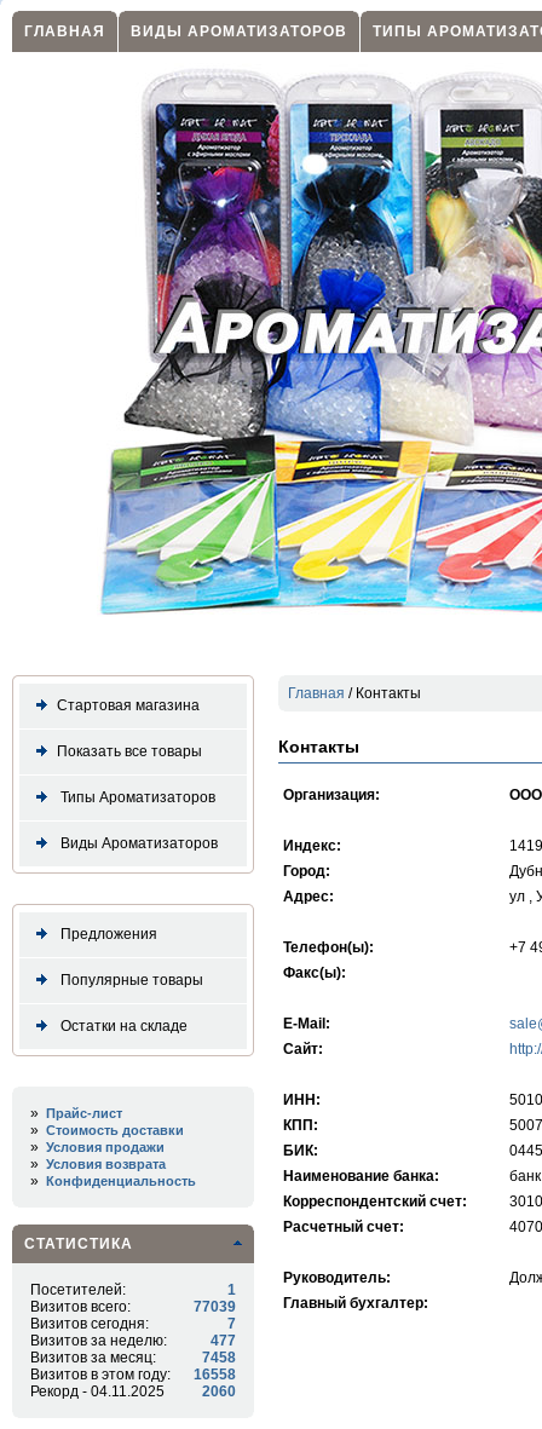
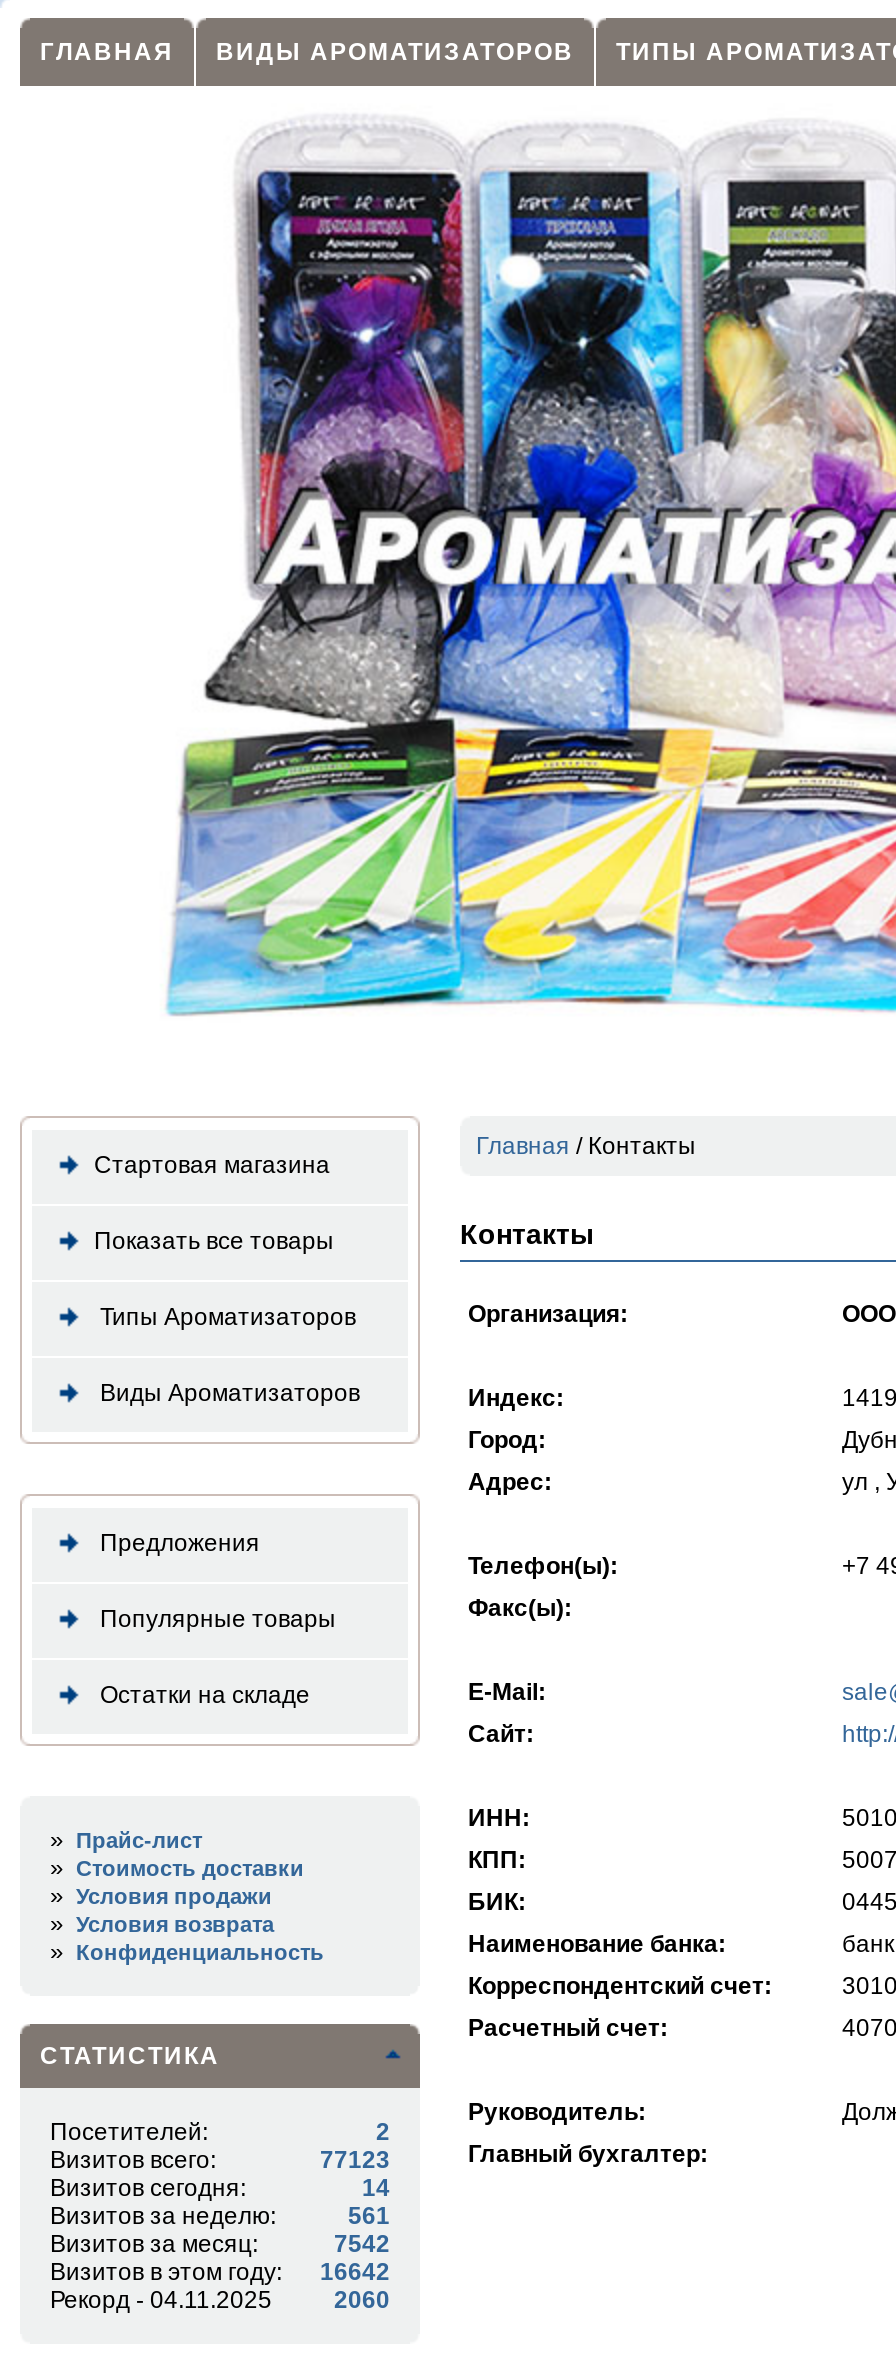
[227,1281,236,1298] 1 -> [376,2118,390,2146] 2
[194,1298,236,1315] 77039 -> [320,2146,390,2174] 77123
[227,1315,236,1332] 7 -> [362,2174,390,2202] 14
[211,1332,236,1349] 477 -> [348,2202,390,2230] 561
[202,1349,236,1366] 7458 -> [334,2230,390,2258] 7542
[30,1366,236,1383] Визитов в этом году: 16558 -> [50,2258,390,2286] Визитов в этом году: 16642

